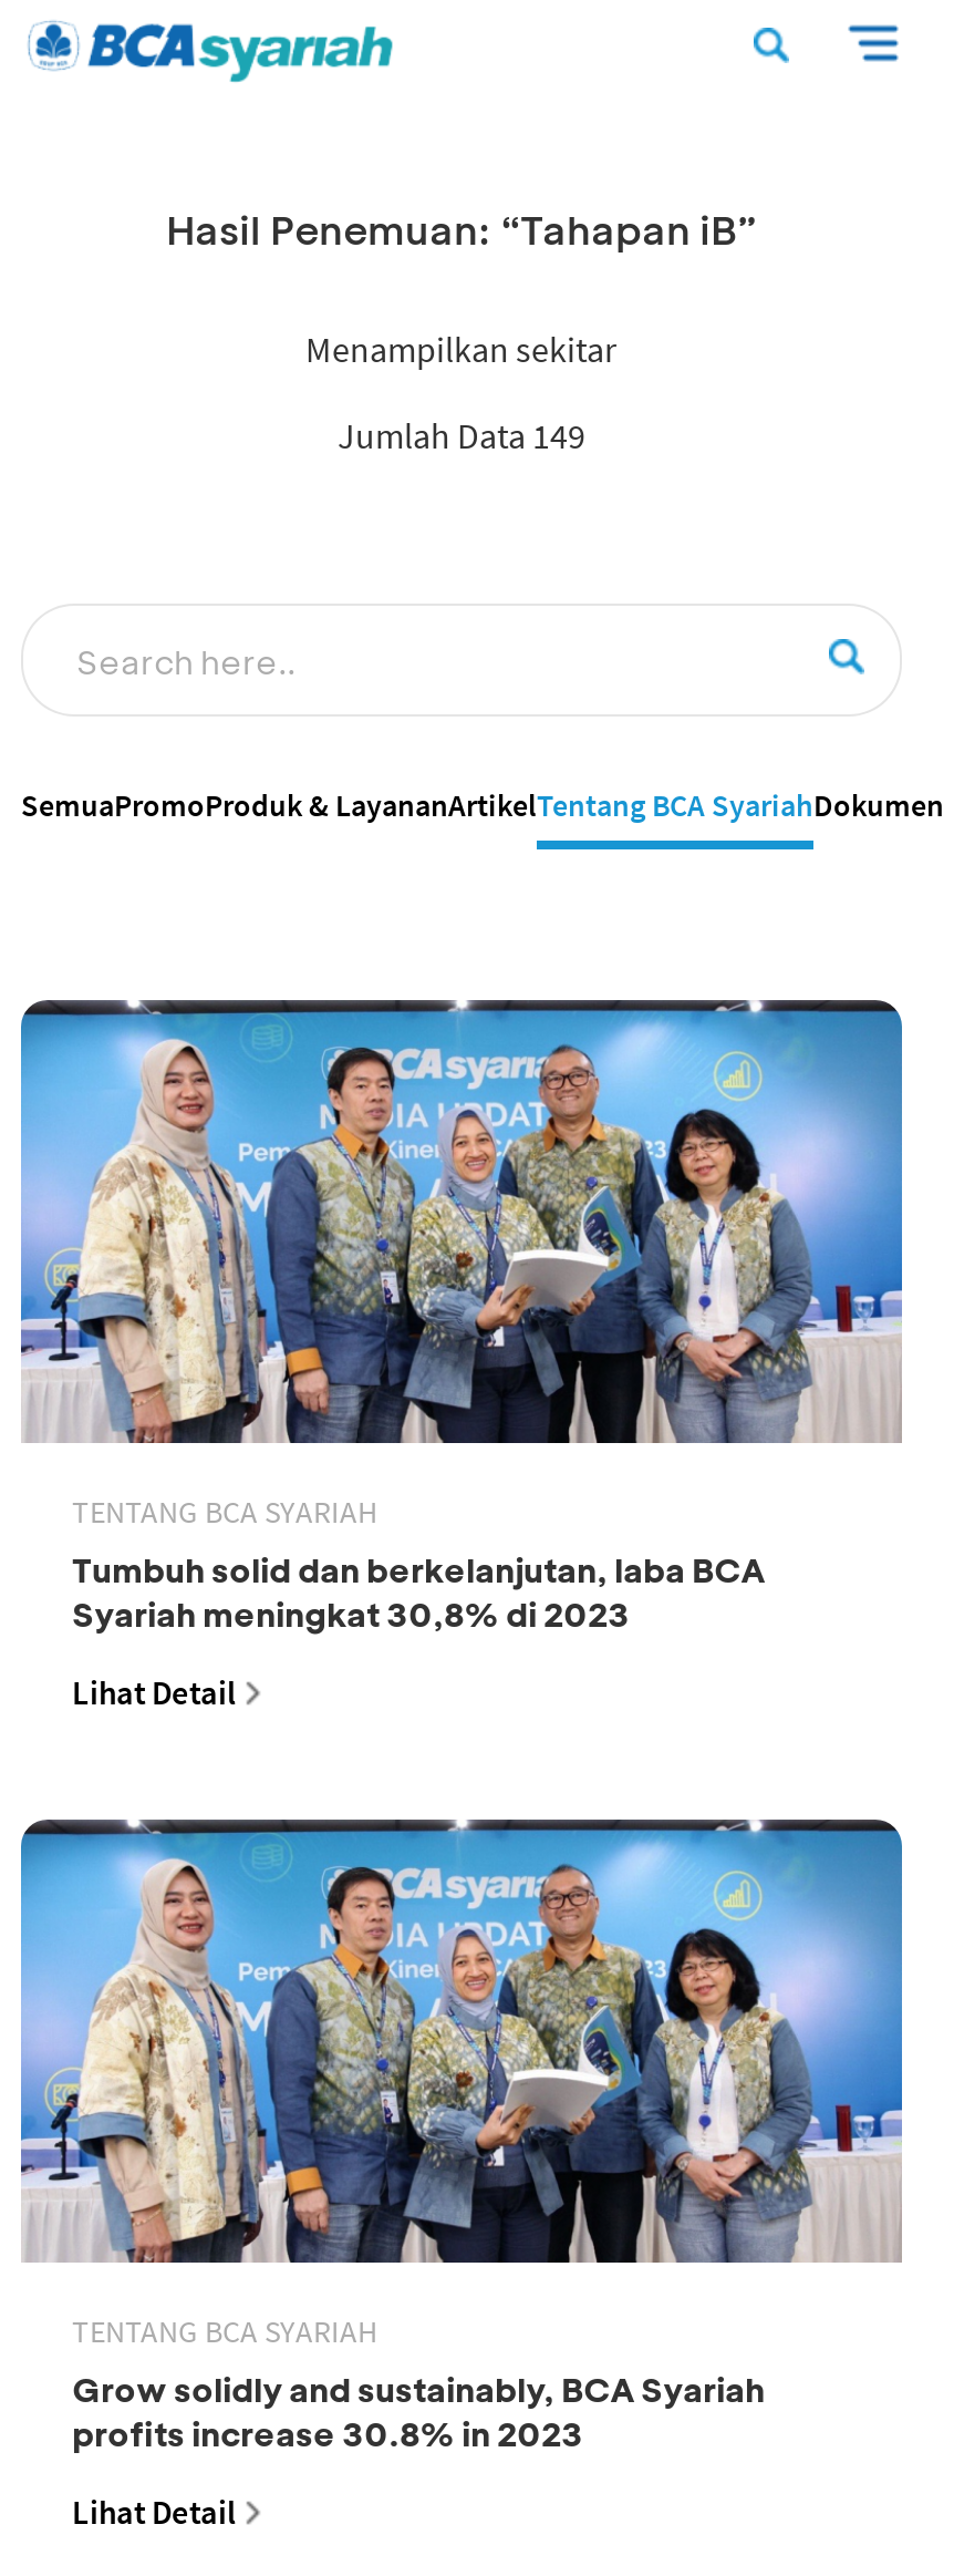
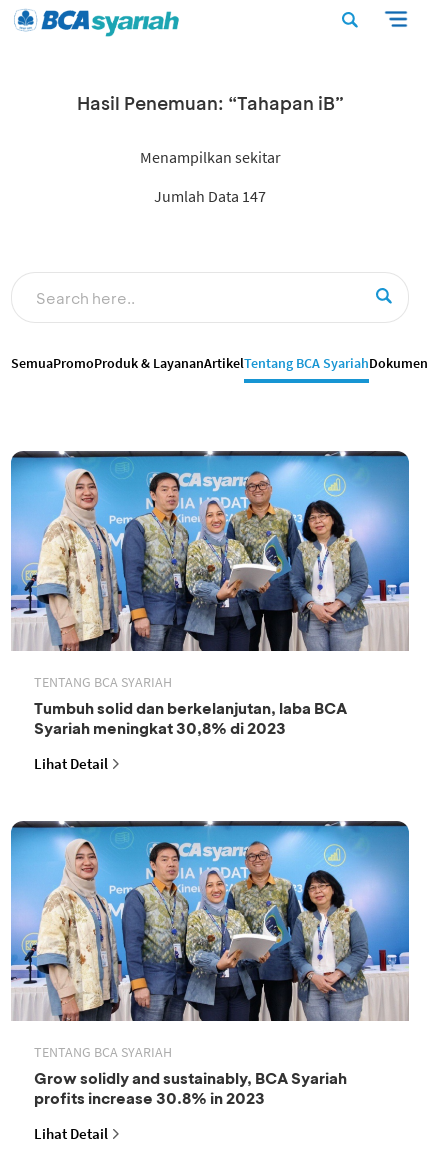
[338,413,585,457] Jumlah Data 149 -> [154,186,266,206] Jumlah Data 147

